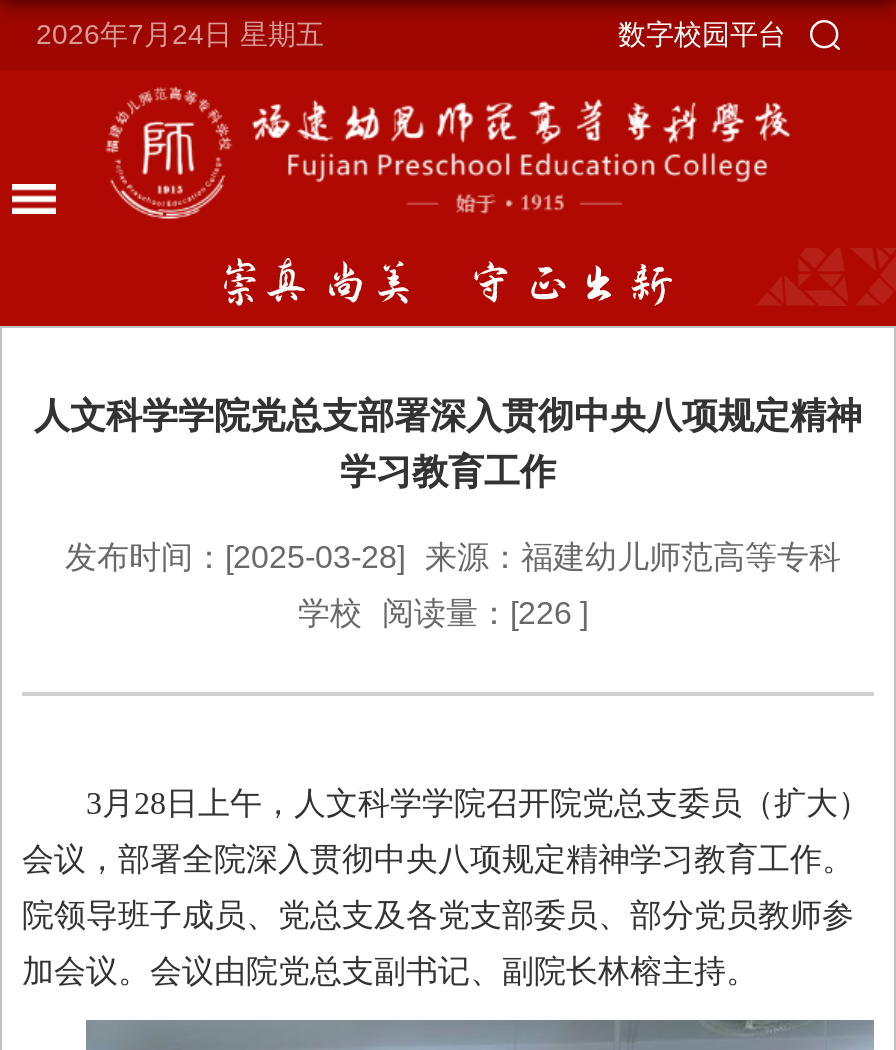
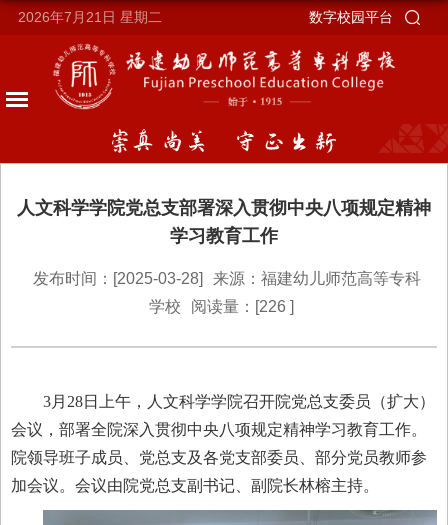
[36,18,324,50] 2026年7月24日 星期五 -> [18,9,162,25] 2026年7月21日 星期二

